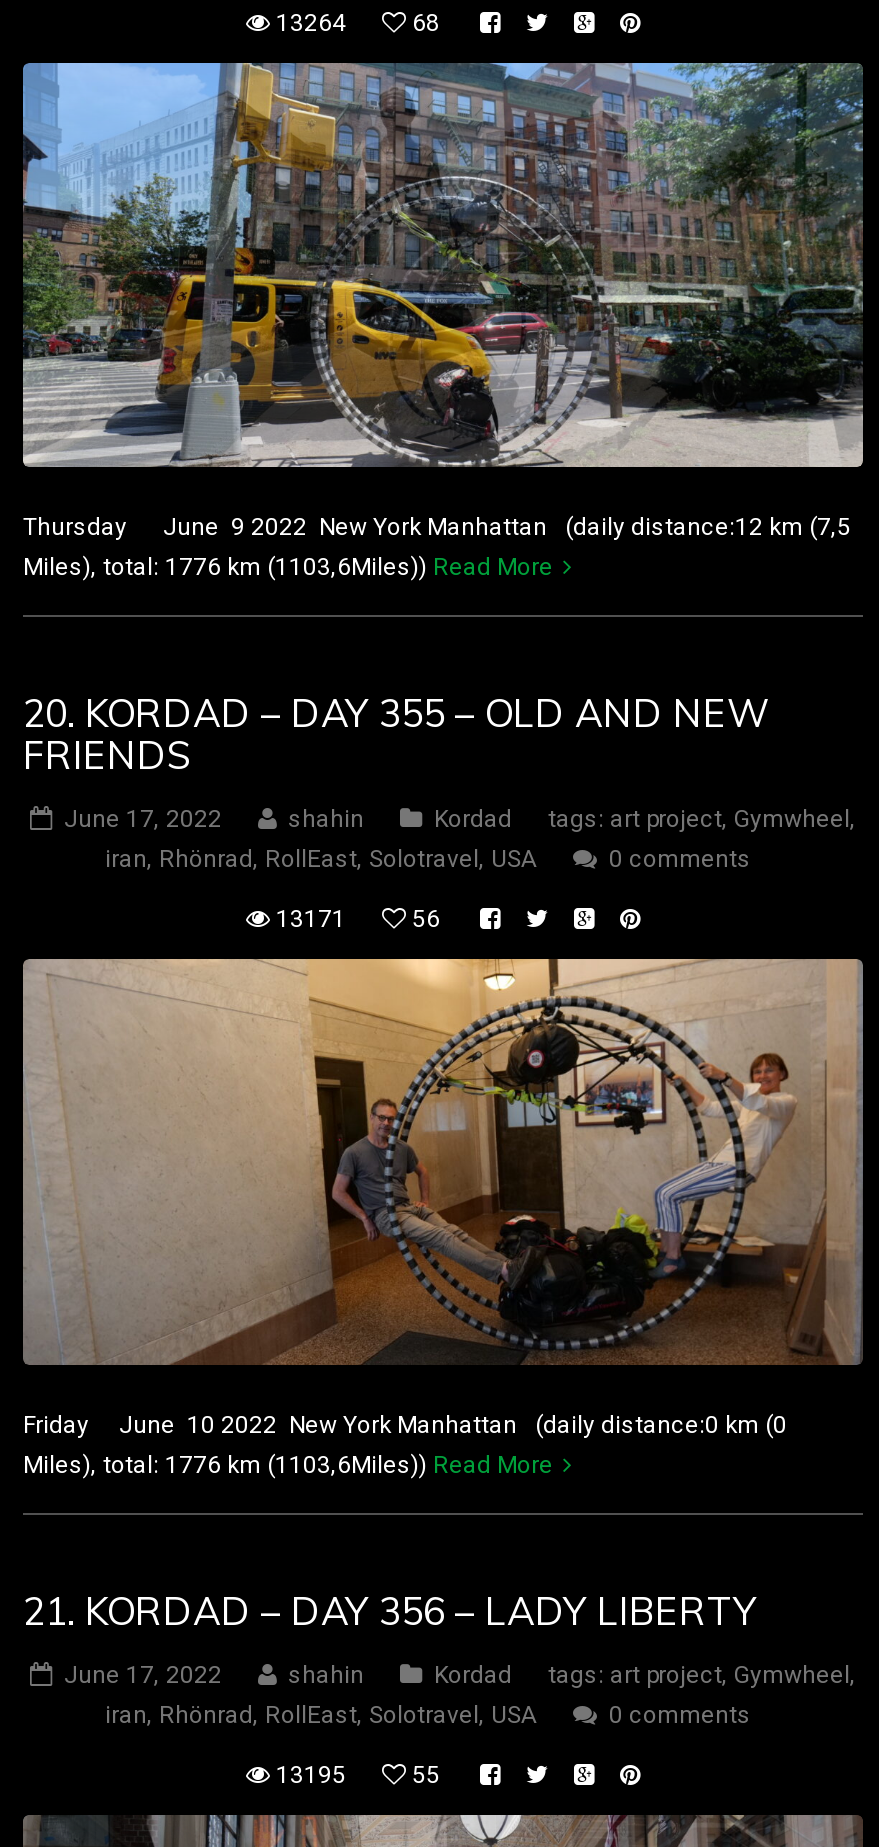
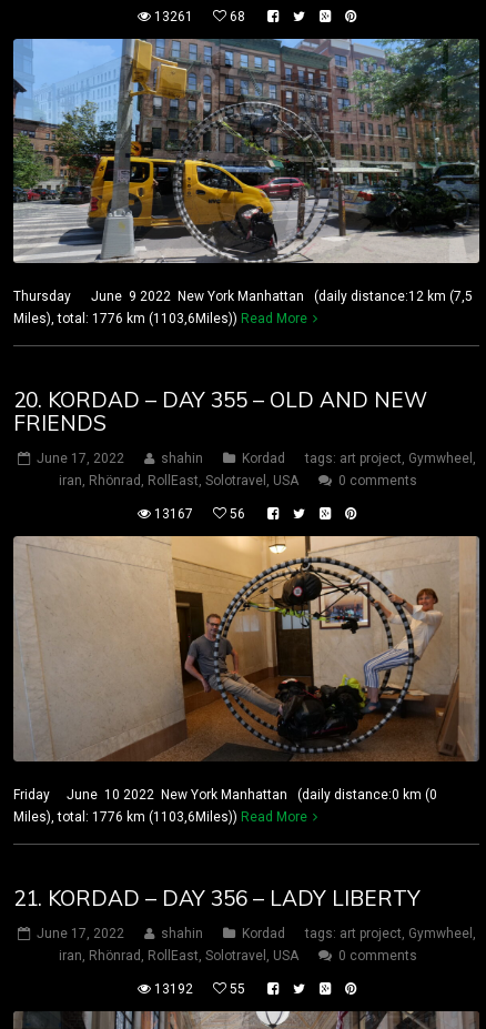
[276,10,346,38] 13264 -> [154,9,193,25] 13261
[276,906,346,934] 13171 -> [154,507,193,522] 13167
[276,1760,346,1788] 13195 -> [154,981,193,996] 13192

